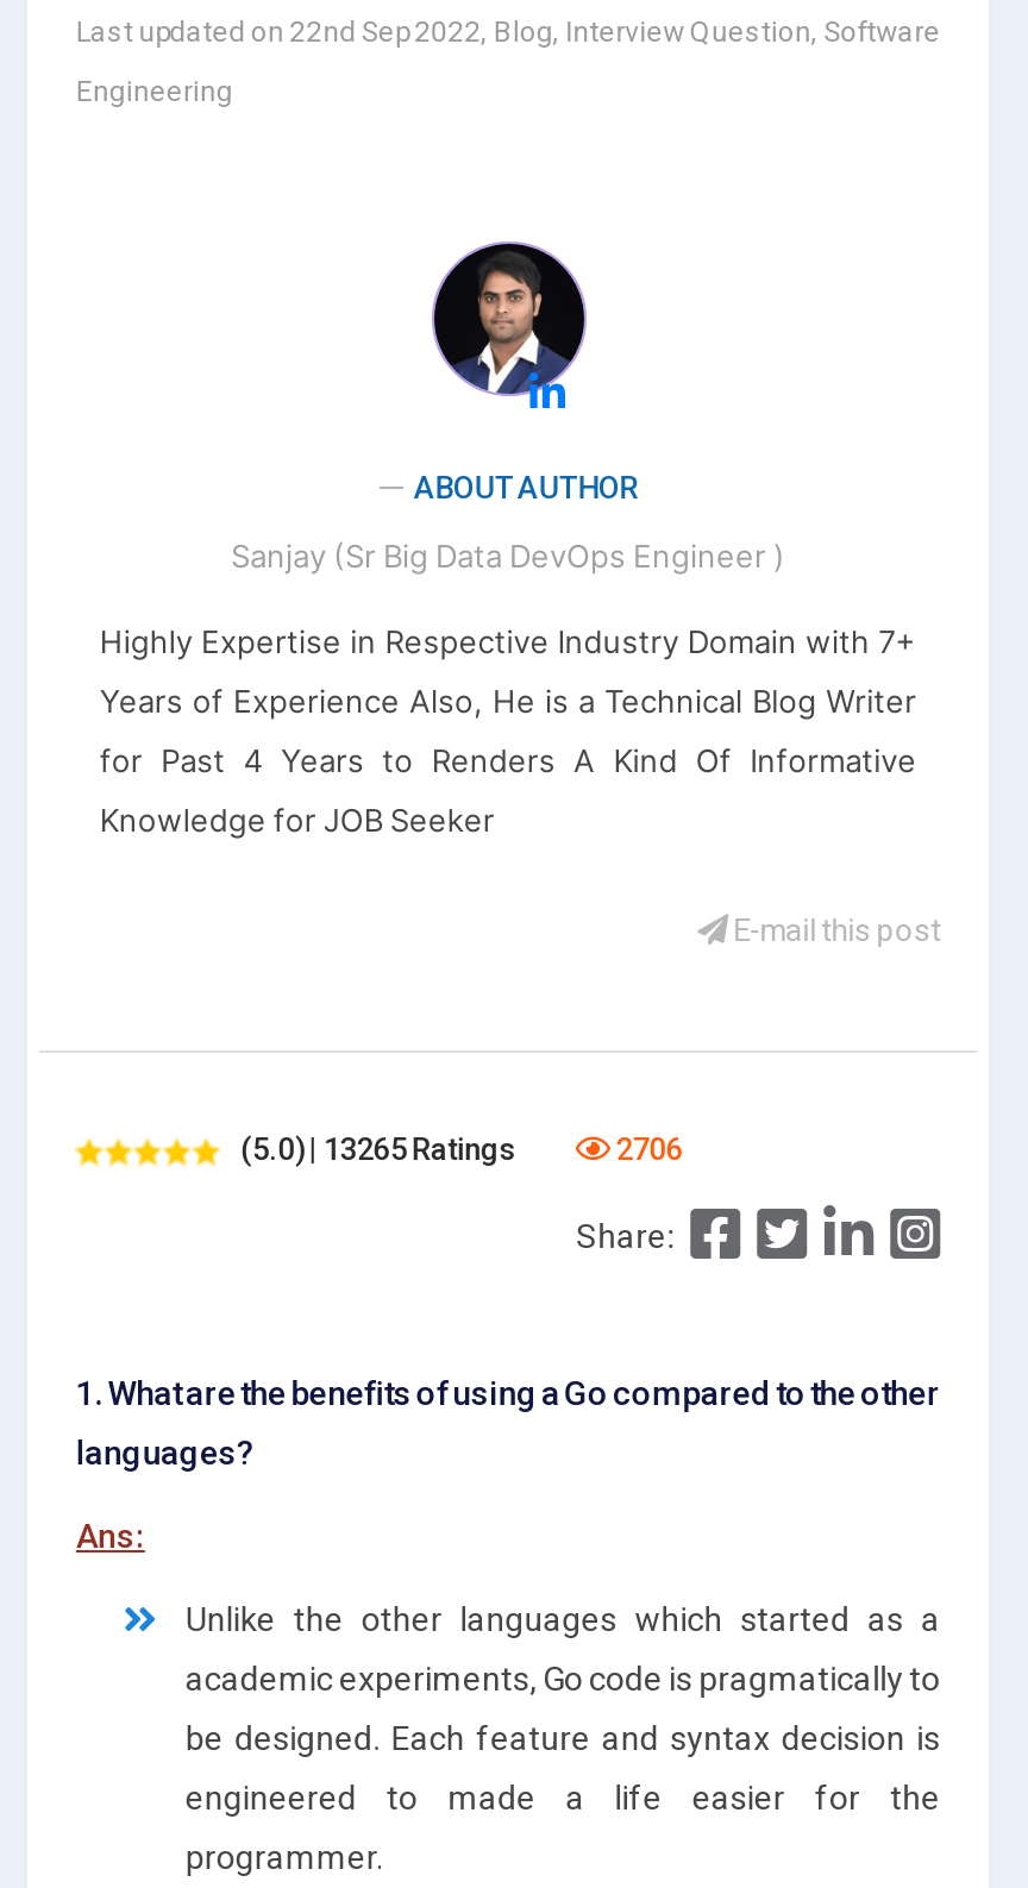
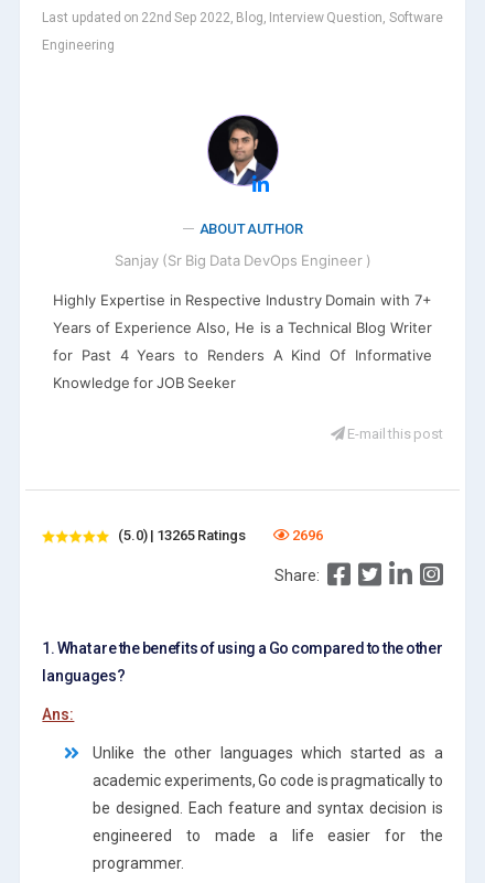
[611,1133,683,1168] 2706 -> [290,527,323,544] 2696

